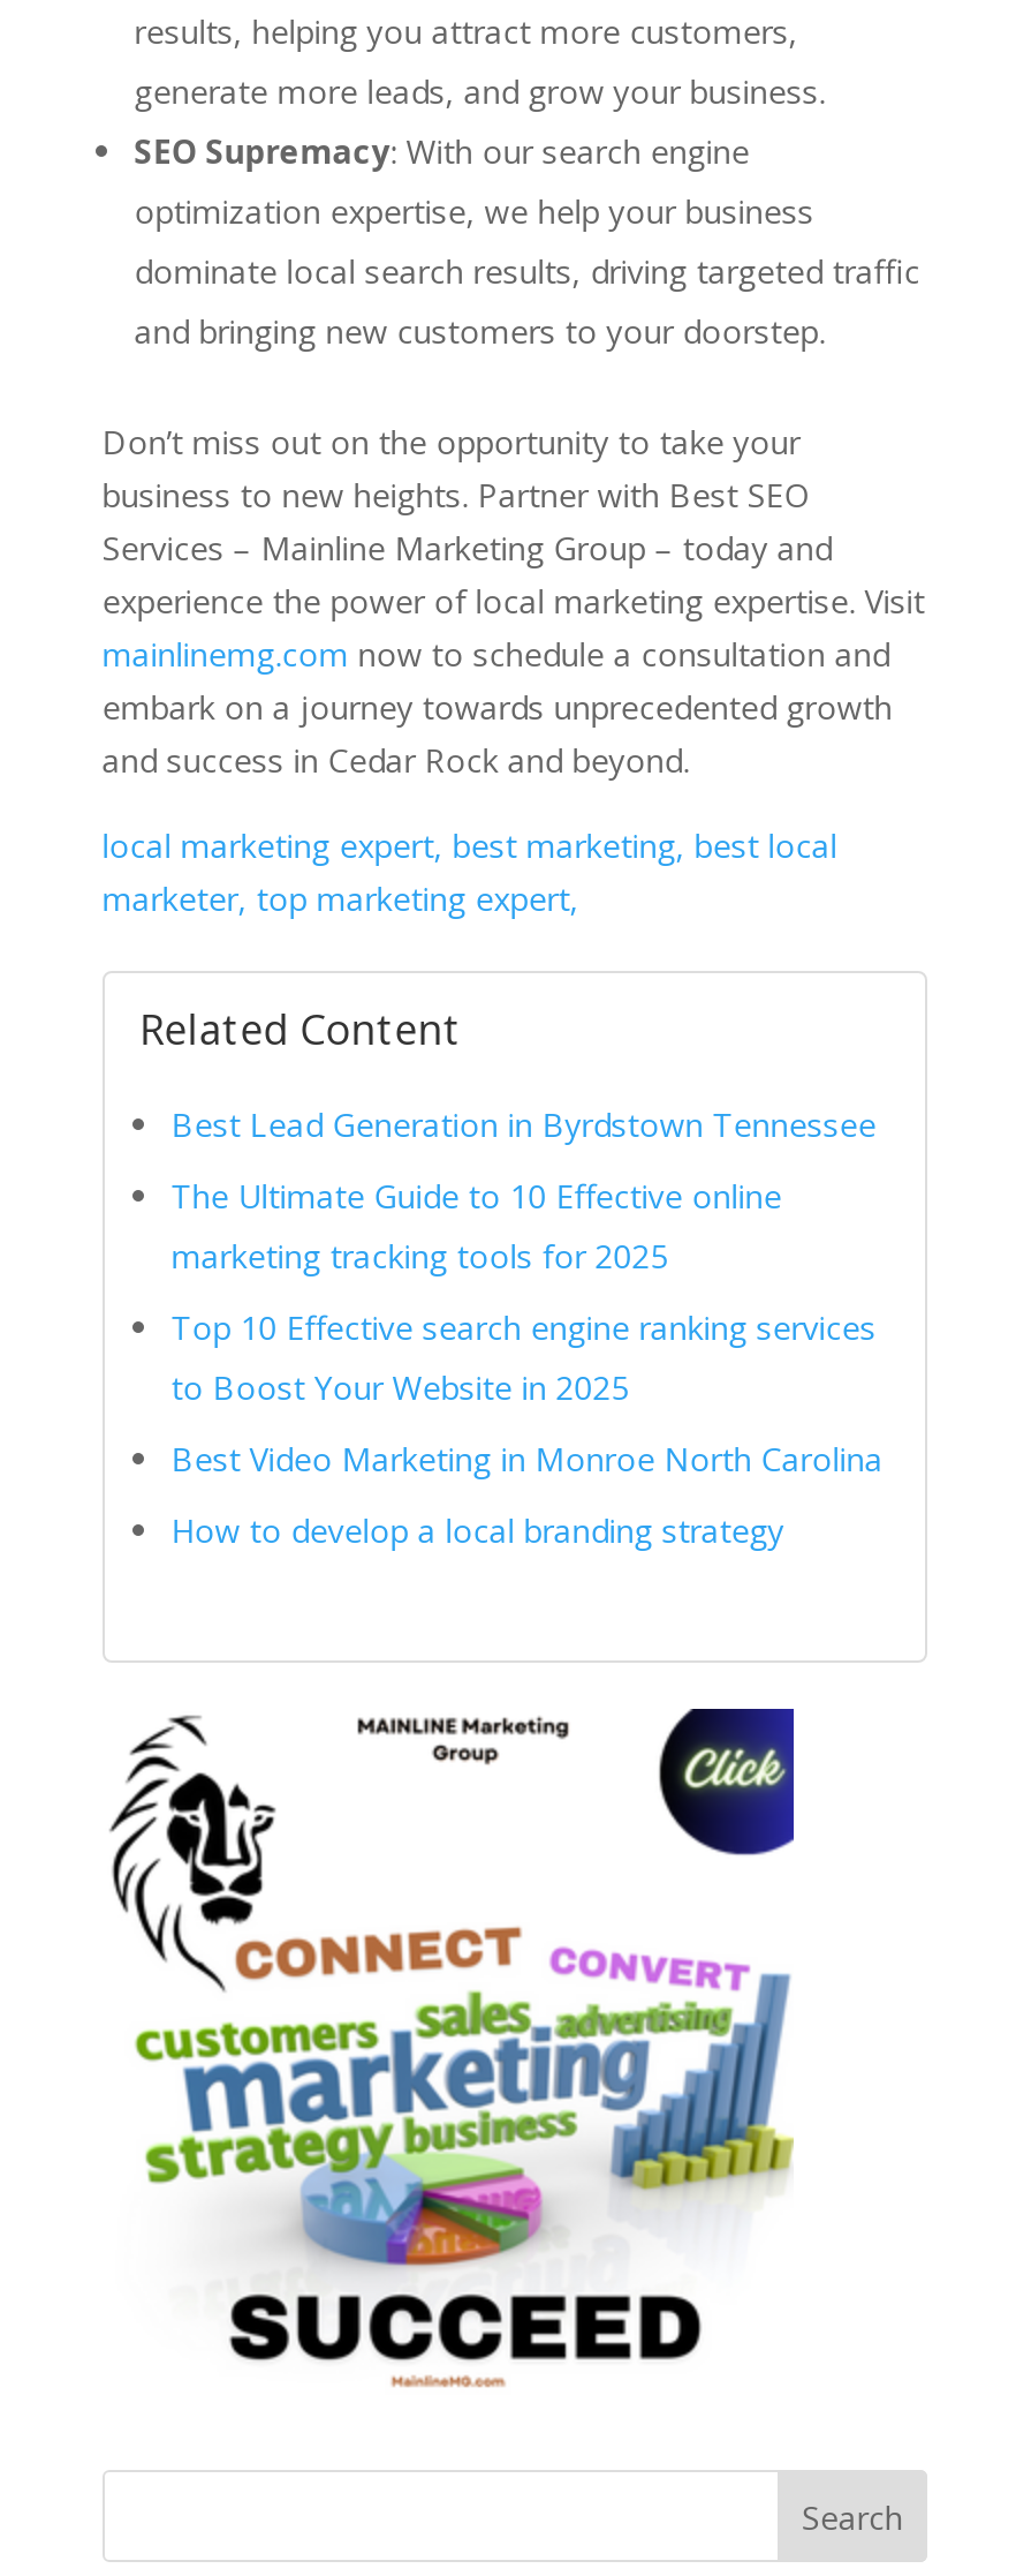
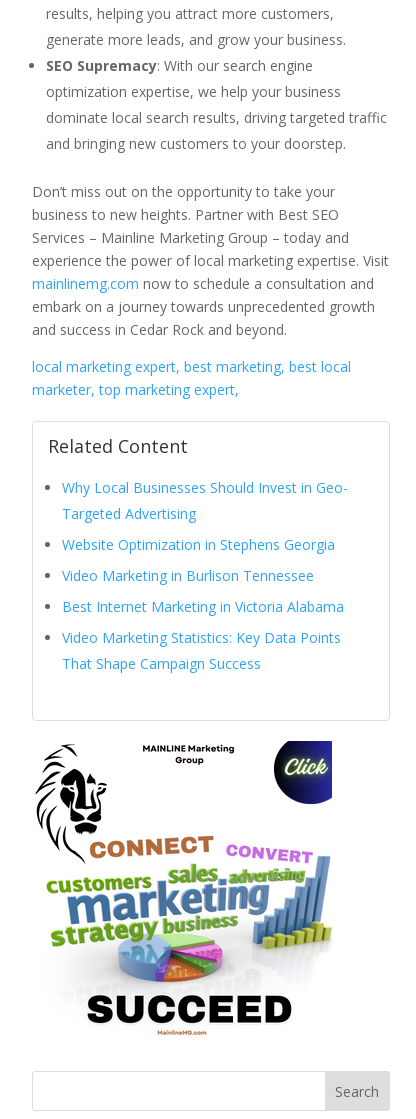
[171,1102,876,1146] Best Lead Generation in Byrdstown Tennessee -> [62,478,348,523] Why Local Businesses Should Invest in Geo- | Targeted Advertising
[171,1174,782,1278] The Ultimate Guide to 10 Effective online | marketing tracking tools for 2025 -> [62,535,335,554] Website Optimization in Stephens Georgia
[171,1305,876,1409] Top 10 Effective search engine ranking services | to Boost Your Website in 2025 -> [62,566,314,585] Video Marketing in Burlison Tennessee
[171,1437,883,1481] Best Video Marketing in Monroe North Carolina -> [62,597,344,616] Best Internet Marketing in Victoria Alabama
[171,1508,784,1552] How to develop a local branding strategy -> [62,628,341,673] Video Marketing Statistics: Key Data Points | That Shape Campaign Success

